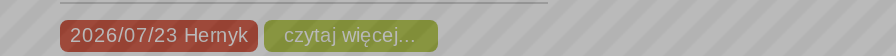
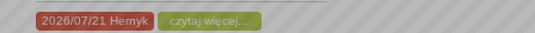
[70,24,416,46] 2026/07/23 Hernyk czytaj więcej... -> [42,14,248,27] 2026/07/21 Hernyk czytaj więcej...

